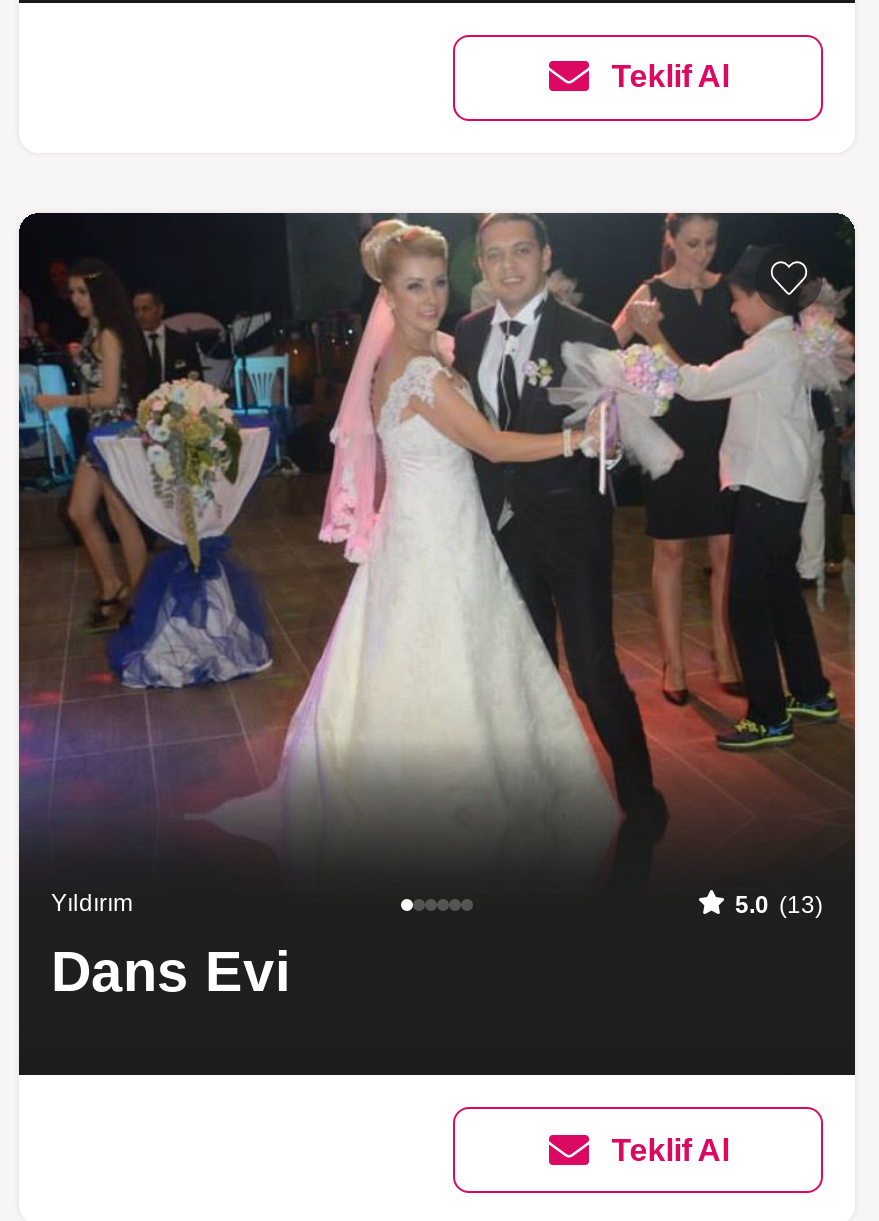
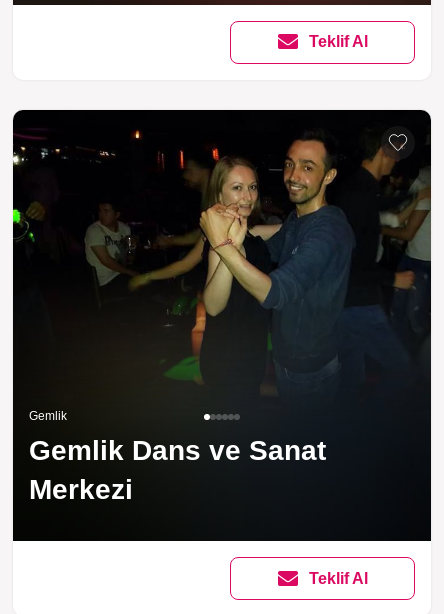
[17,211,857,1004] [image] | Yıldırım | 5.0 (13) | Dans Evi -> [12,109,432,505] [image] | Gemlik | Gemlik Dans ve Sanat | Merkezi

